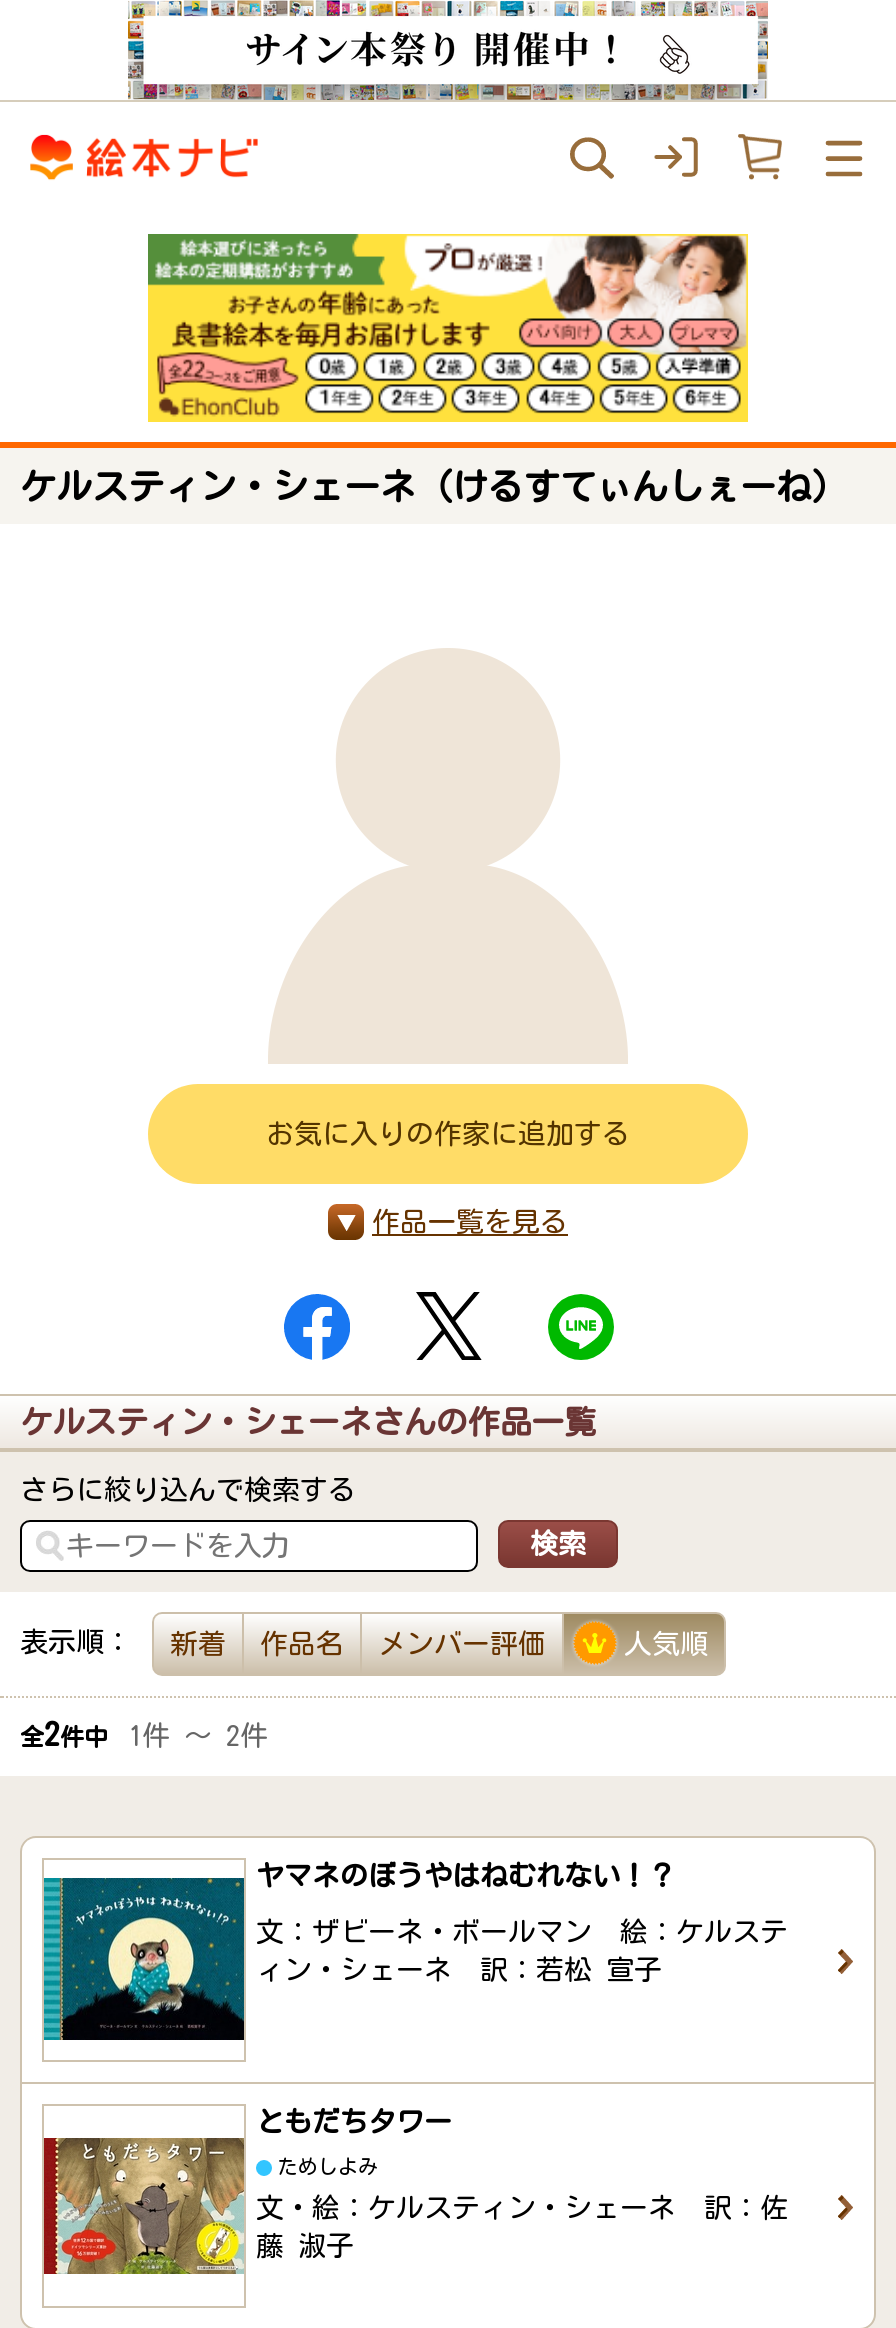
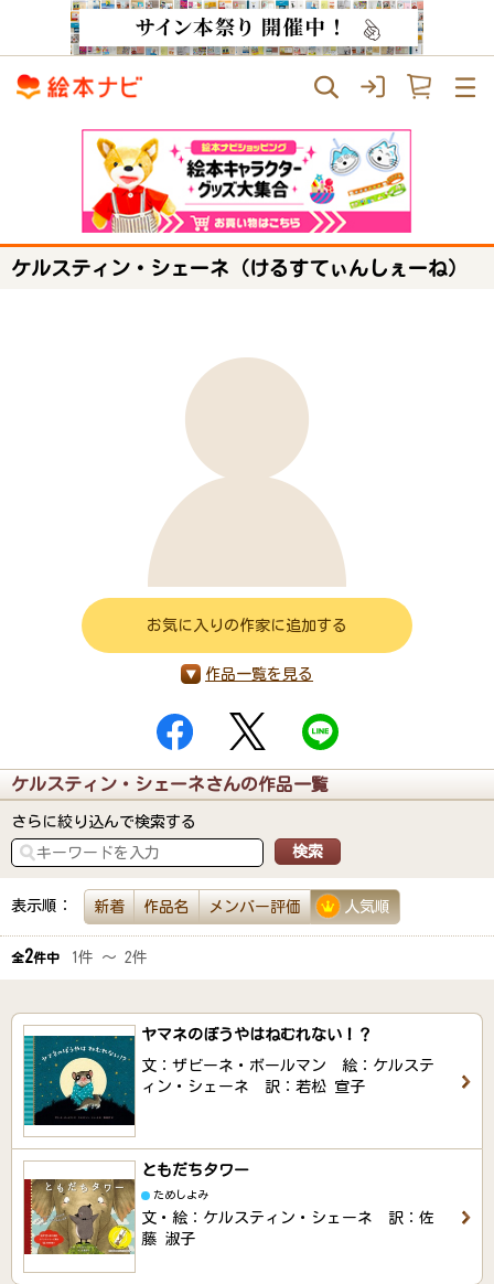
[146,232,750,424] [image] -> [80,128,412,234] [image]

